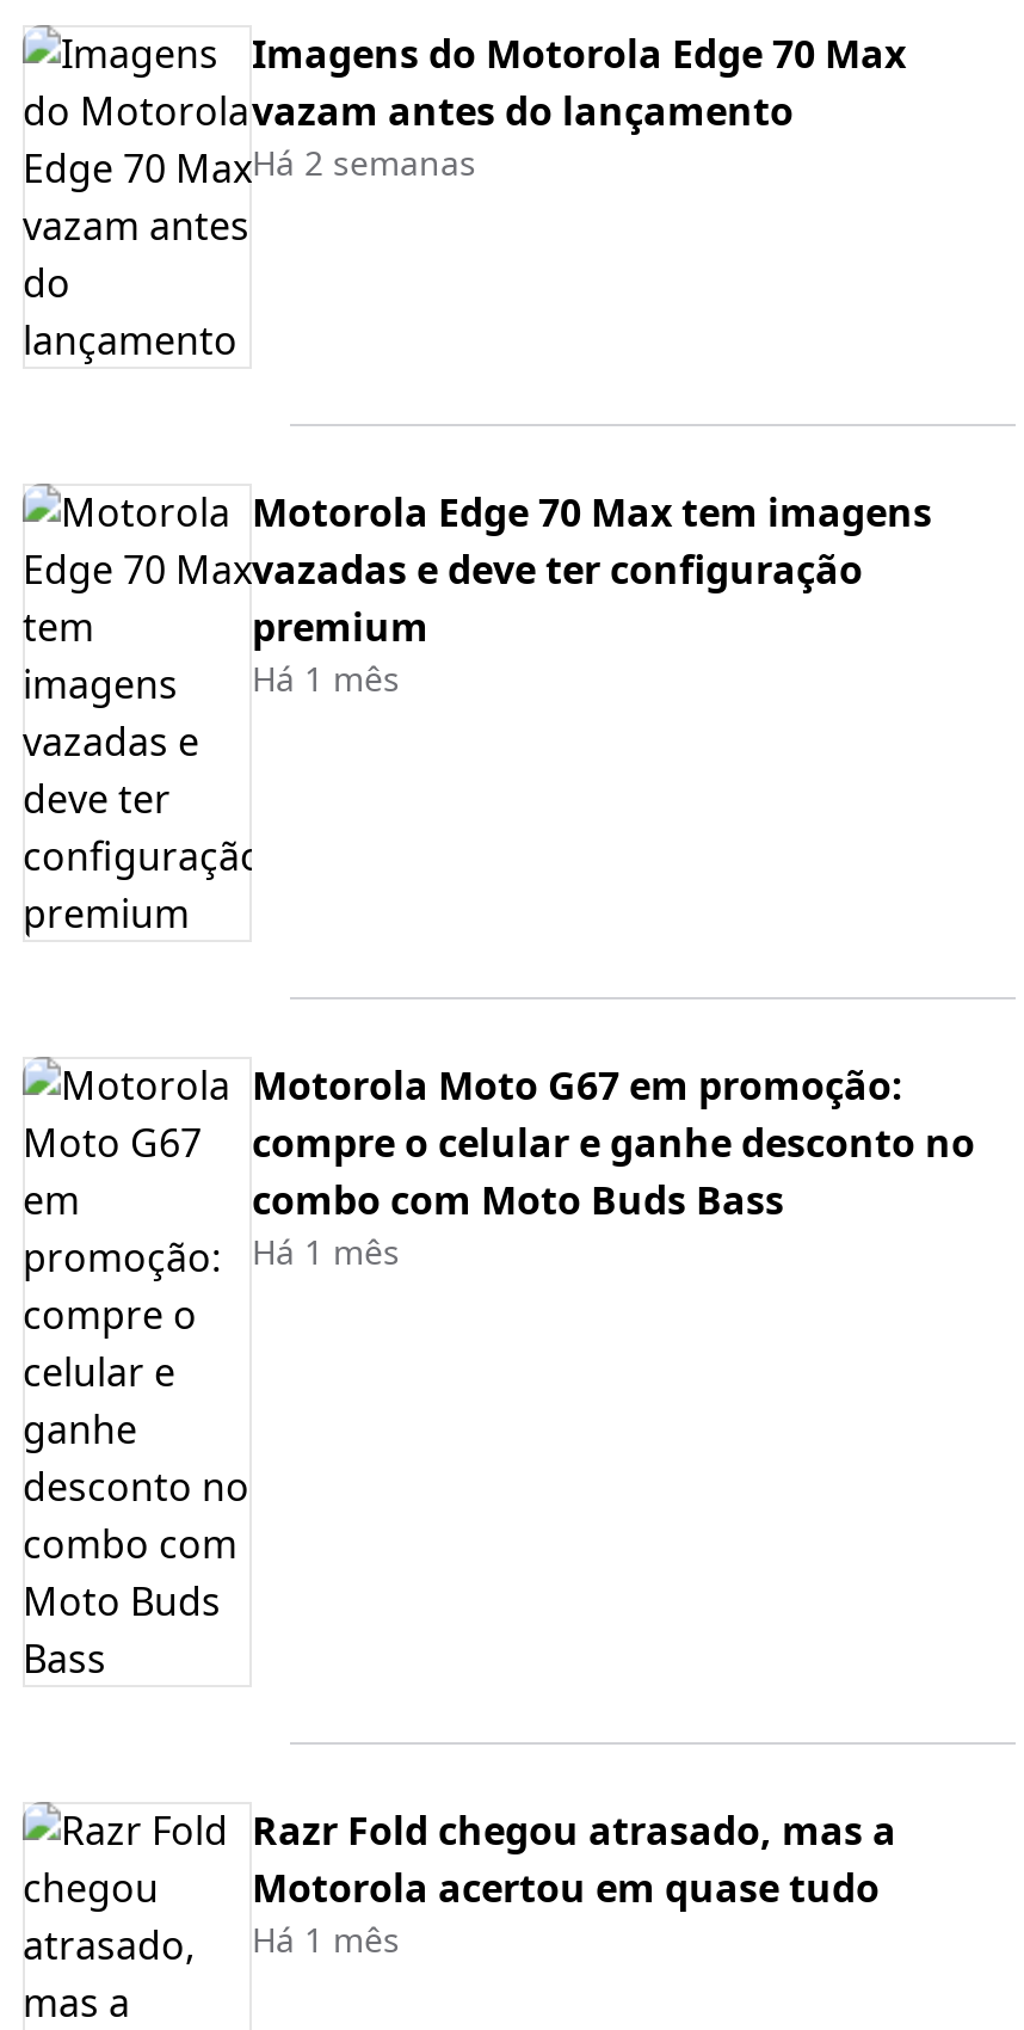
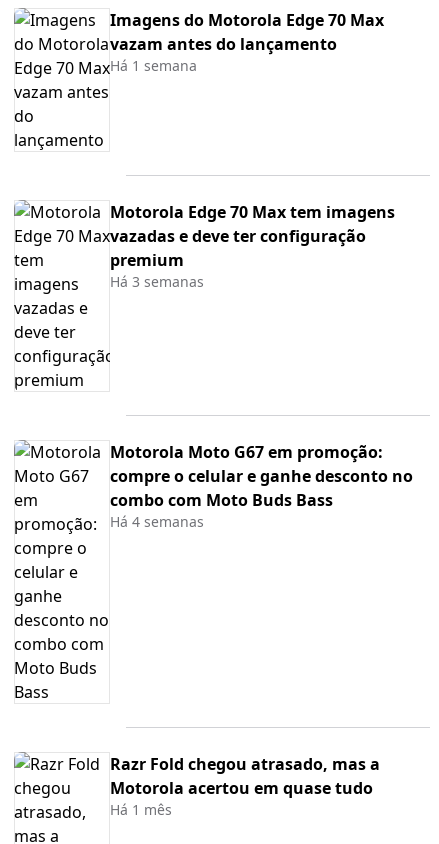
[252,140,476,185] Há 2 semanas -> [110,56,197,75] Há 1 semana
[252,656,400,701] Há 1 mês -> [110,272,204,291] Há 3 semanas
[252,1229,400,1274] Há 1 mês -> [110,512,204,531] Há 4 semanas

